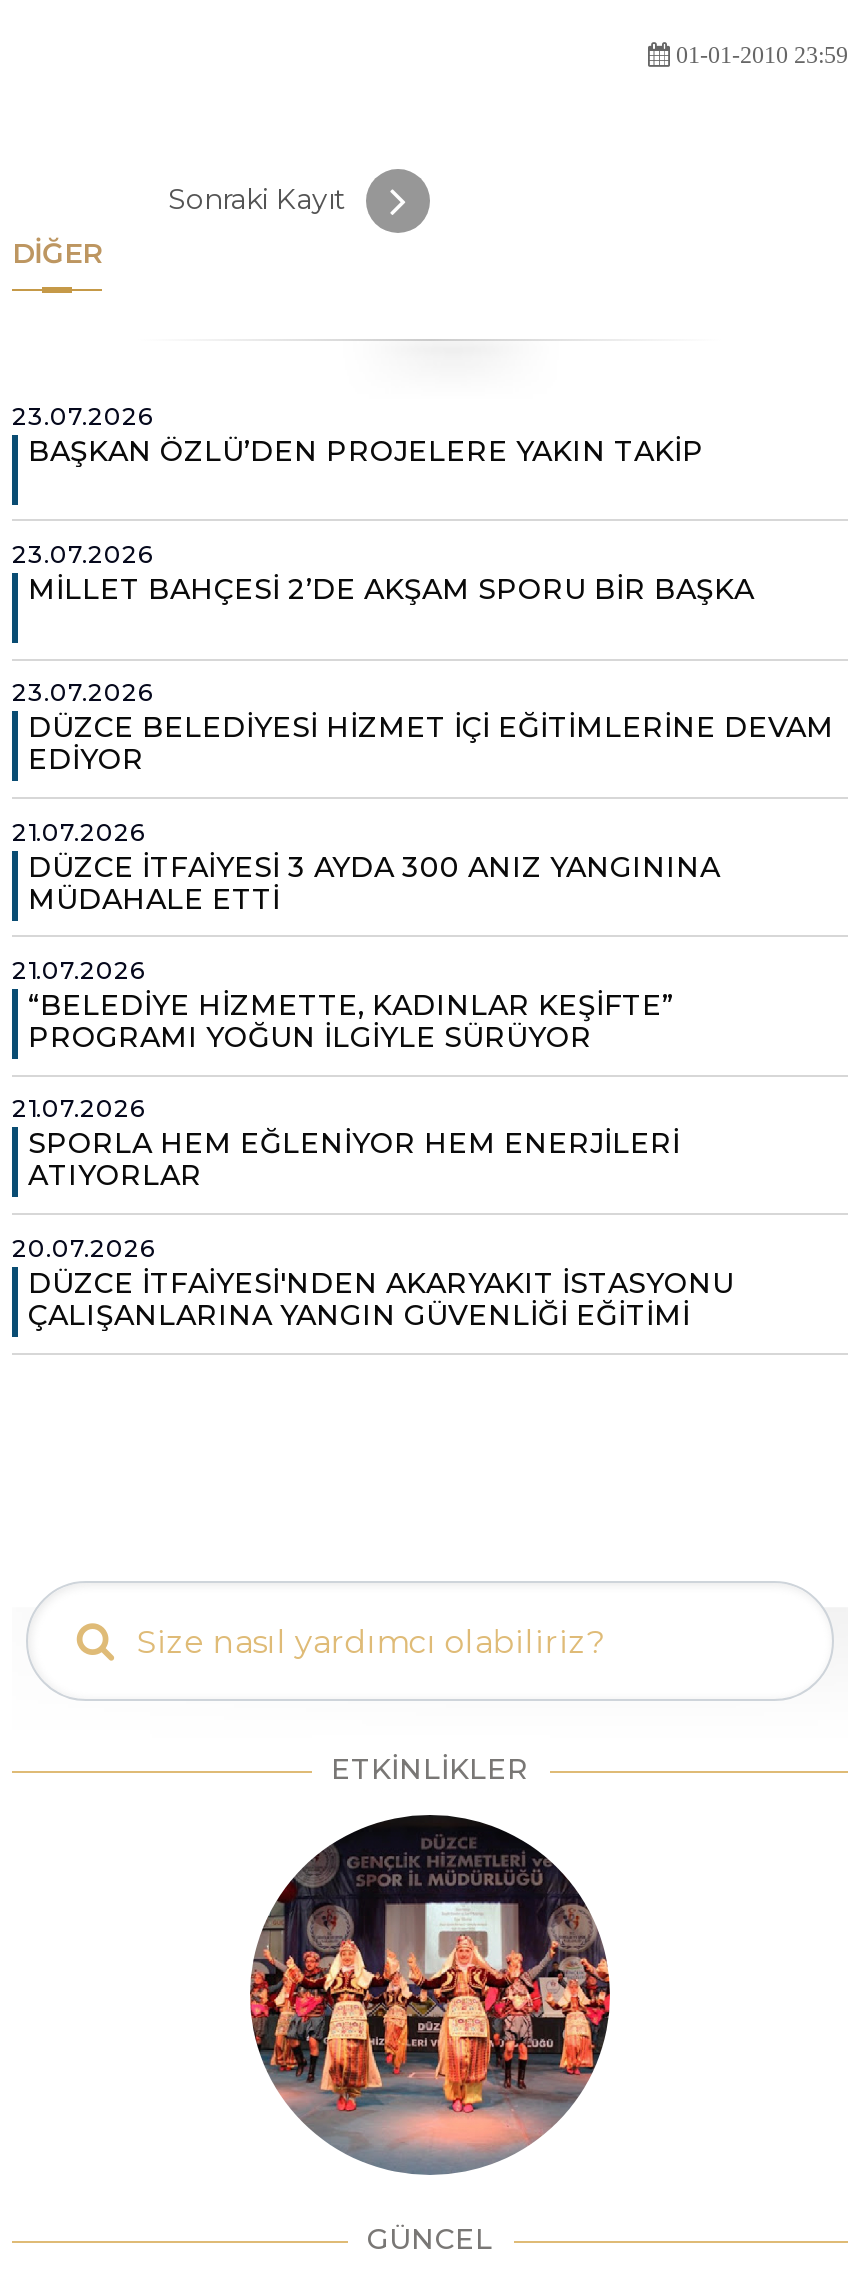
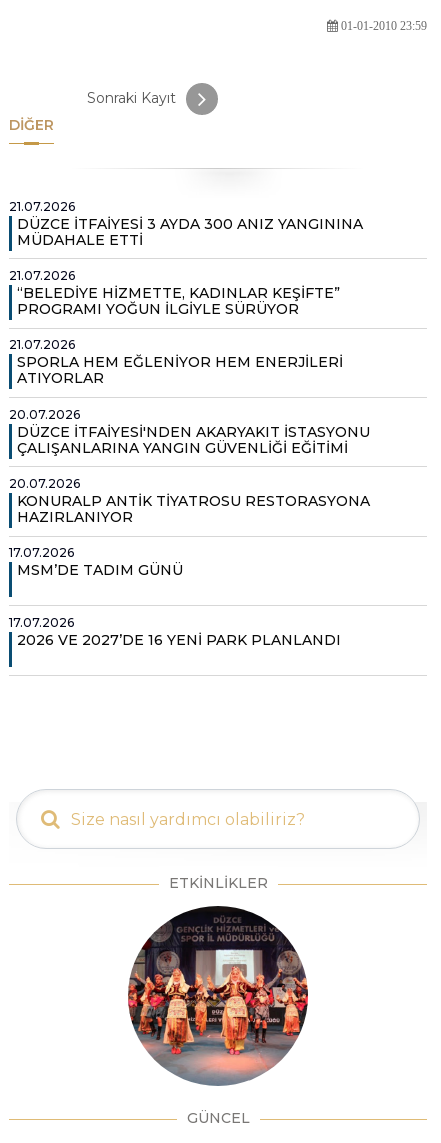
[12,400,834,778] 23.07.2026 | BAŞKAN ÖZLÜ’DEN PROJELERE YAKIN TAKİP | 23.07.2026 | MİLLET BAHÇESİ 2’DE AKŞAM SPORU BİR BAŞKA | 23.07.2026 | DÜZCE BELEDİYESİ HİZMET İÇİ EĞİTİMLERİNE DEVAM | EDİYOR -> none
moved [12,816,734,1333] -> [9,199,370,457]: 21.07.2026 | DÜZCE İTFAİYESİ 3 AYDA 300 ANIZ YANGININA | MÜDAHALE ETTİ | ... | DÜZCE İTFAİYESİ'NDEN AKARYAKIT İSTASYONU | ÇALIŞANLARINA YANGIN GÜVENLİĞİ EĞİTİMİ
none -> [9,476,370,649] 20.07.2026 | KONURALP ANTİK TİYATROSU RESTORASYONA | HAZIRLANIYOR | 17.07.2026 | MSM’DE TADIM GÜNÜ | 17.07.2026 | 2026 VE 2027’DE 16 YENİ PARK PLANLANDI

